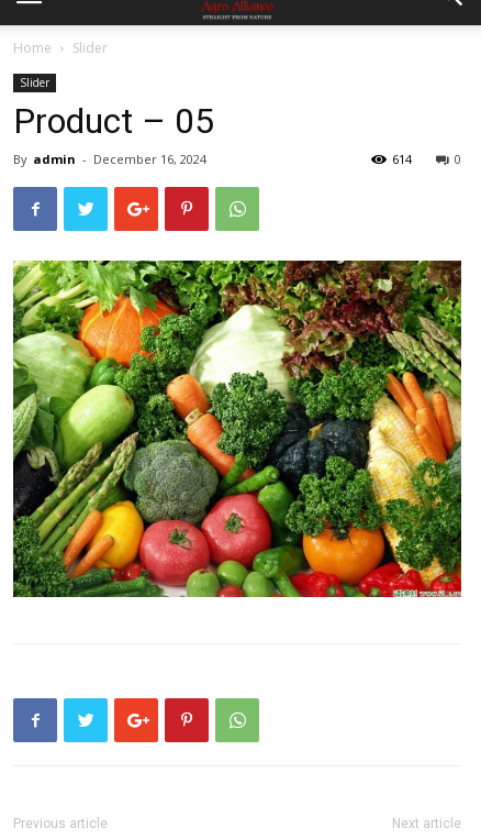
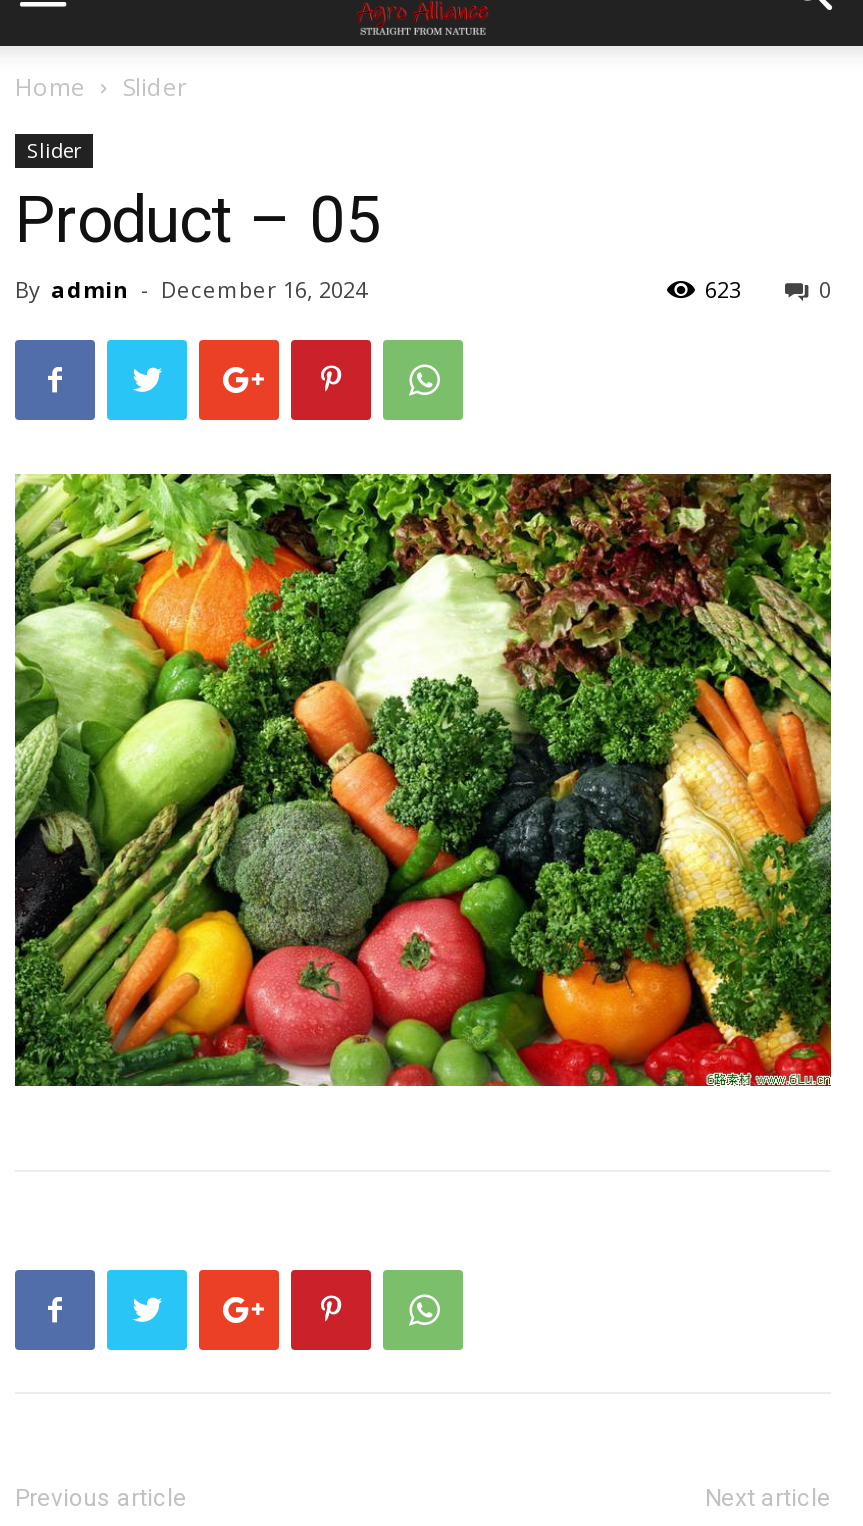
[392,151,412,167] 614 -> [705,274,741,304] 623

